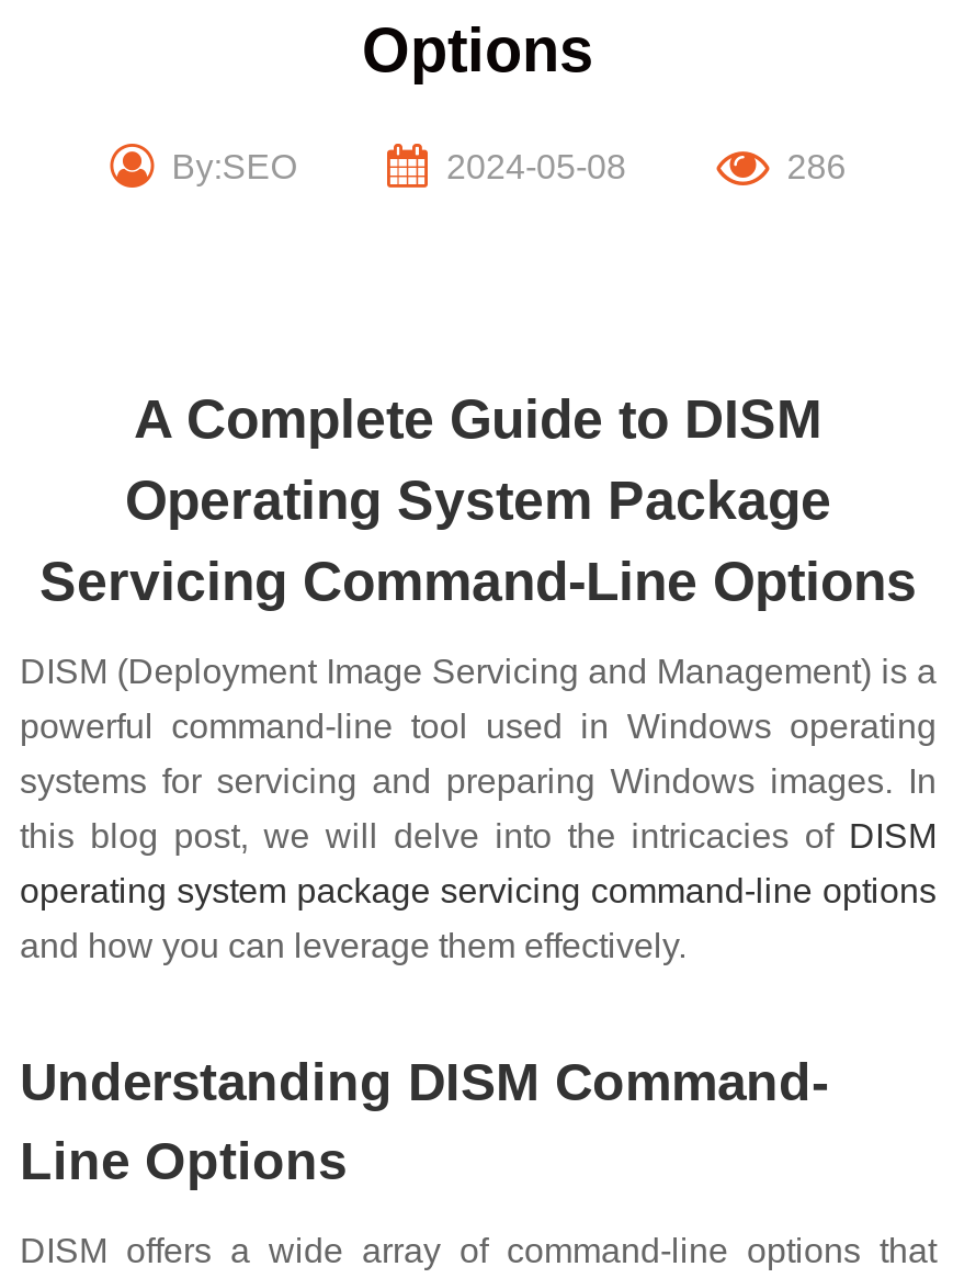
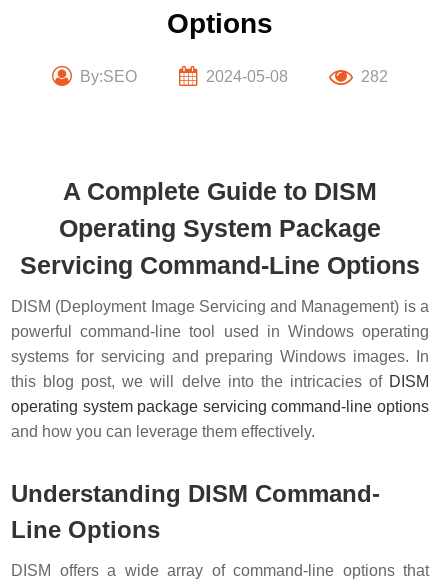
[787,148,846,185] 286 -> [361,68,388,85] 282

